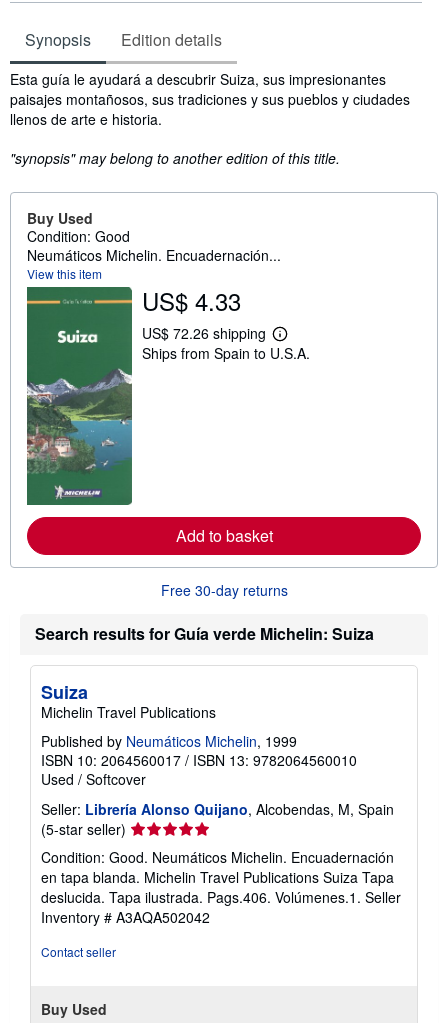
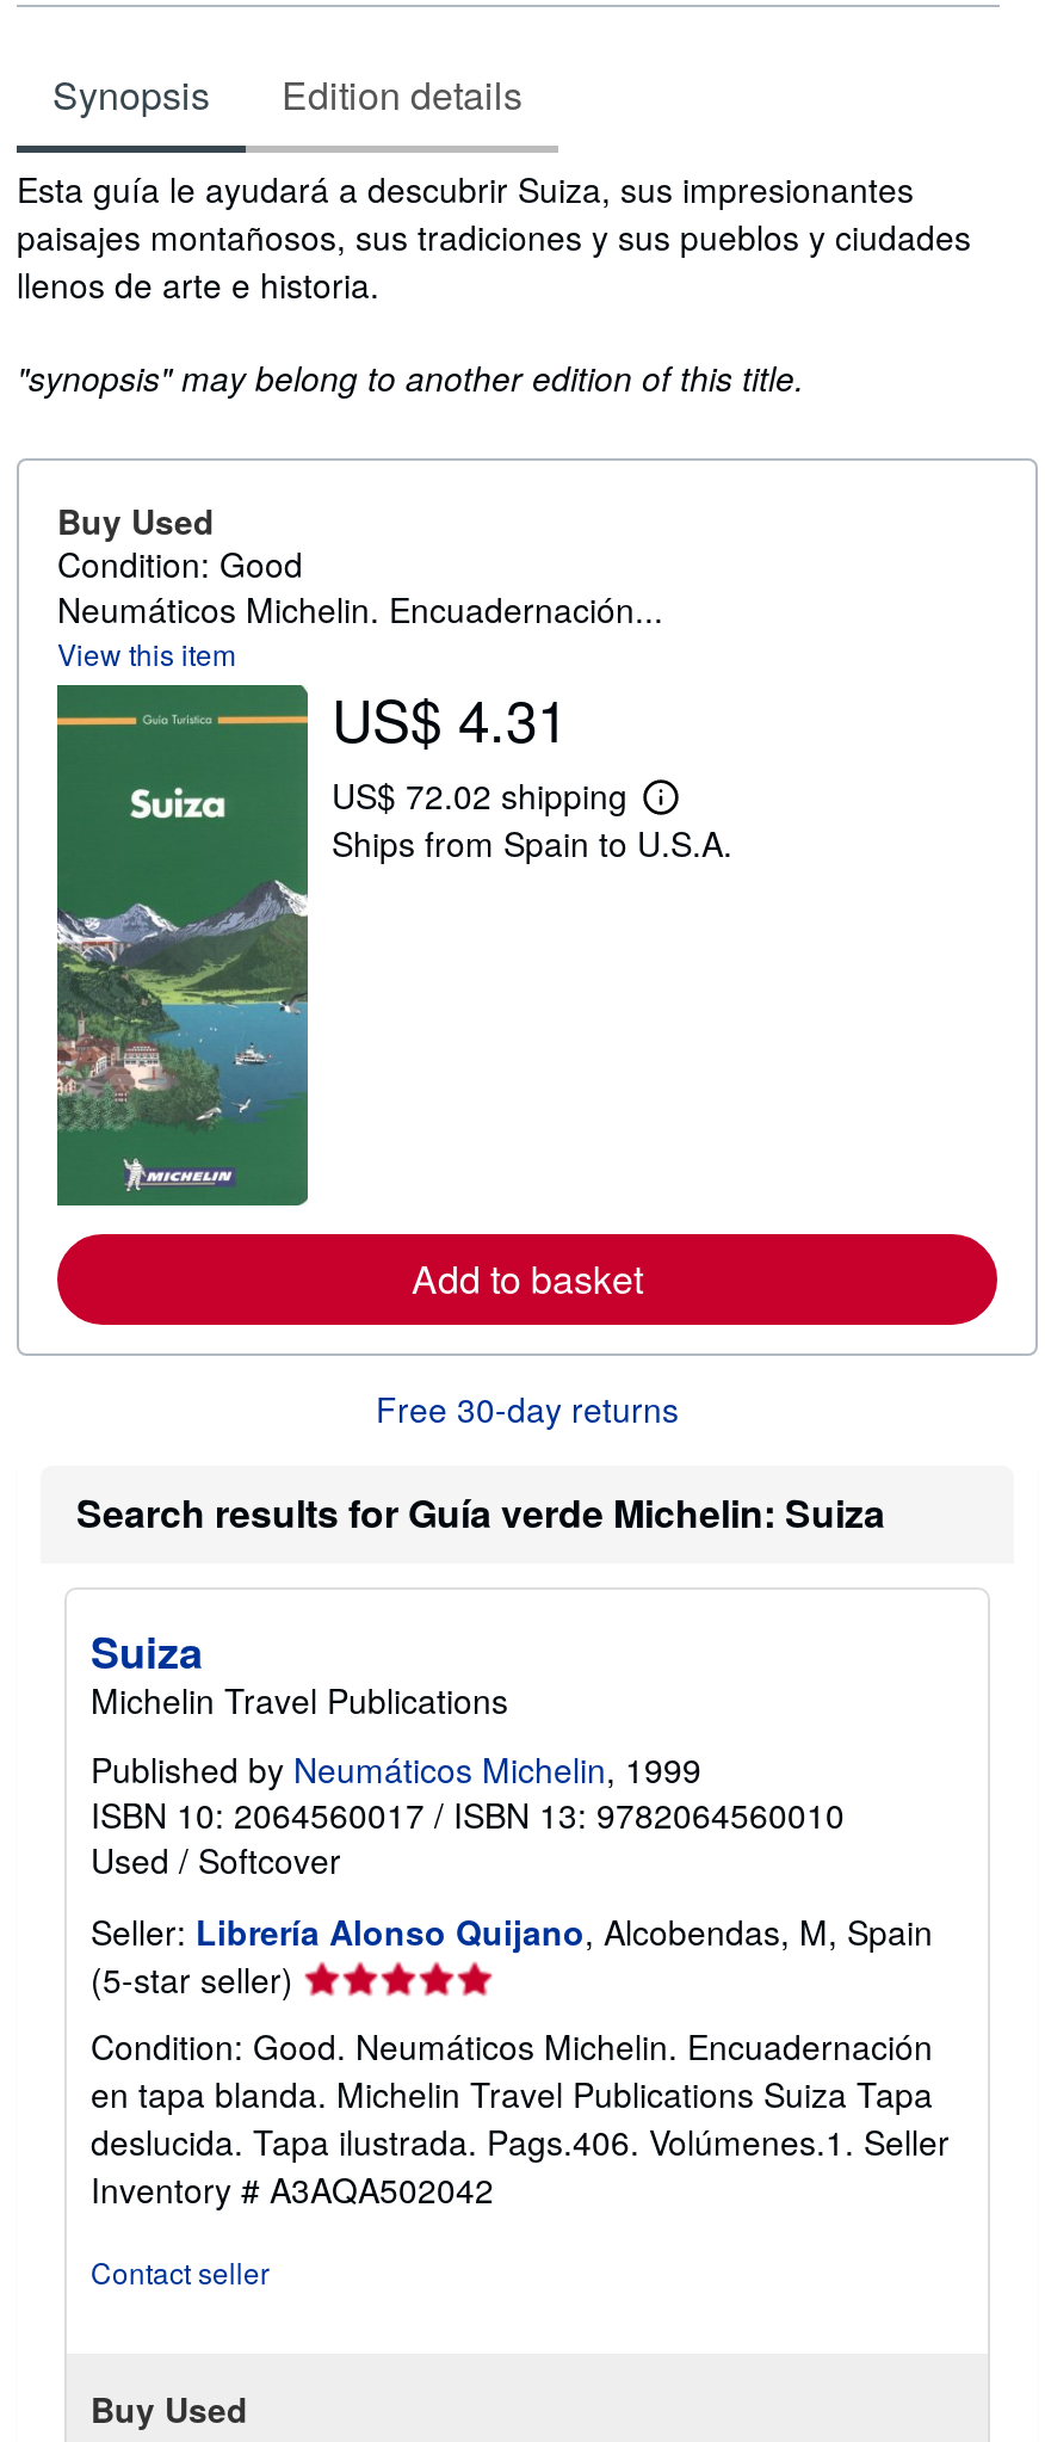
[142,283,241,318] US$ 4.33 -> [332,676,568,759] US$ 4.31
[142,323,285,347] US$ 72.26 shipping L -> [332,771,674,830] US$ 72.02 shipping L

